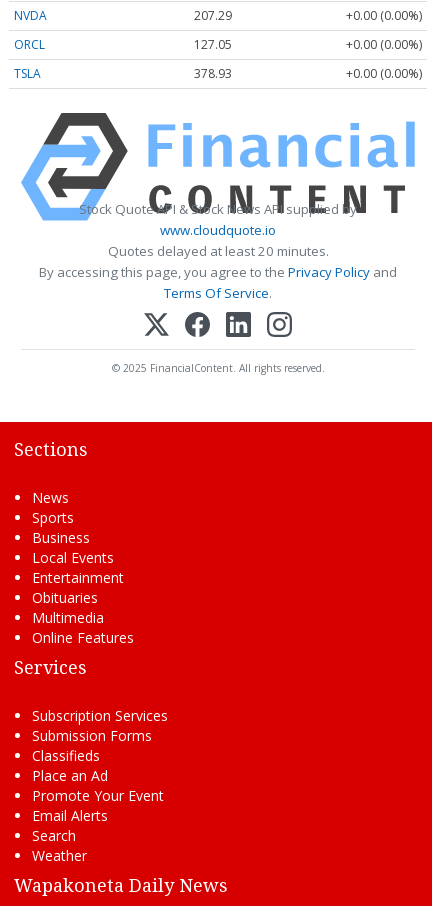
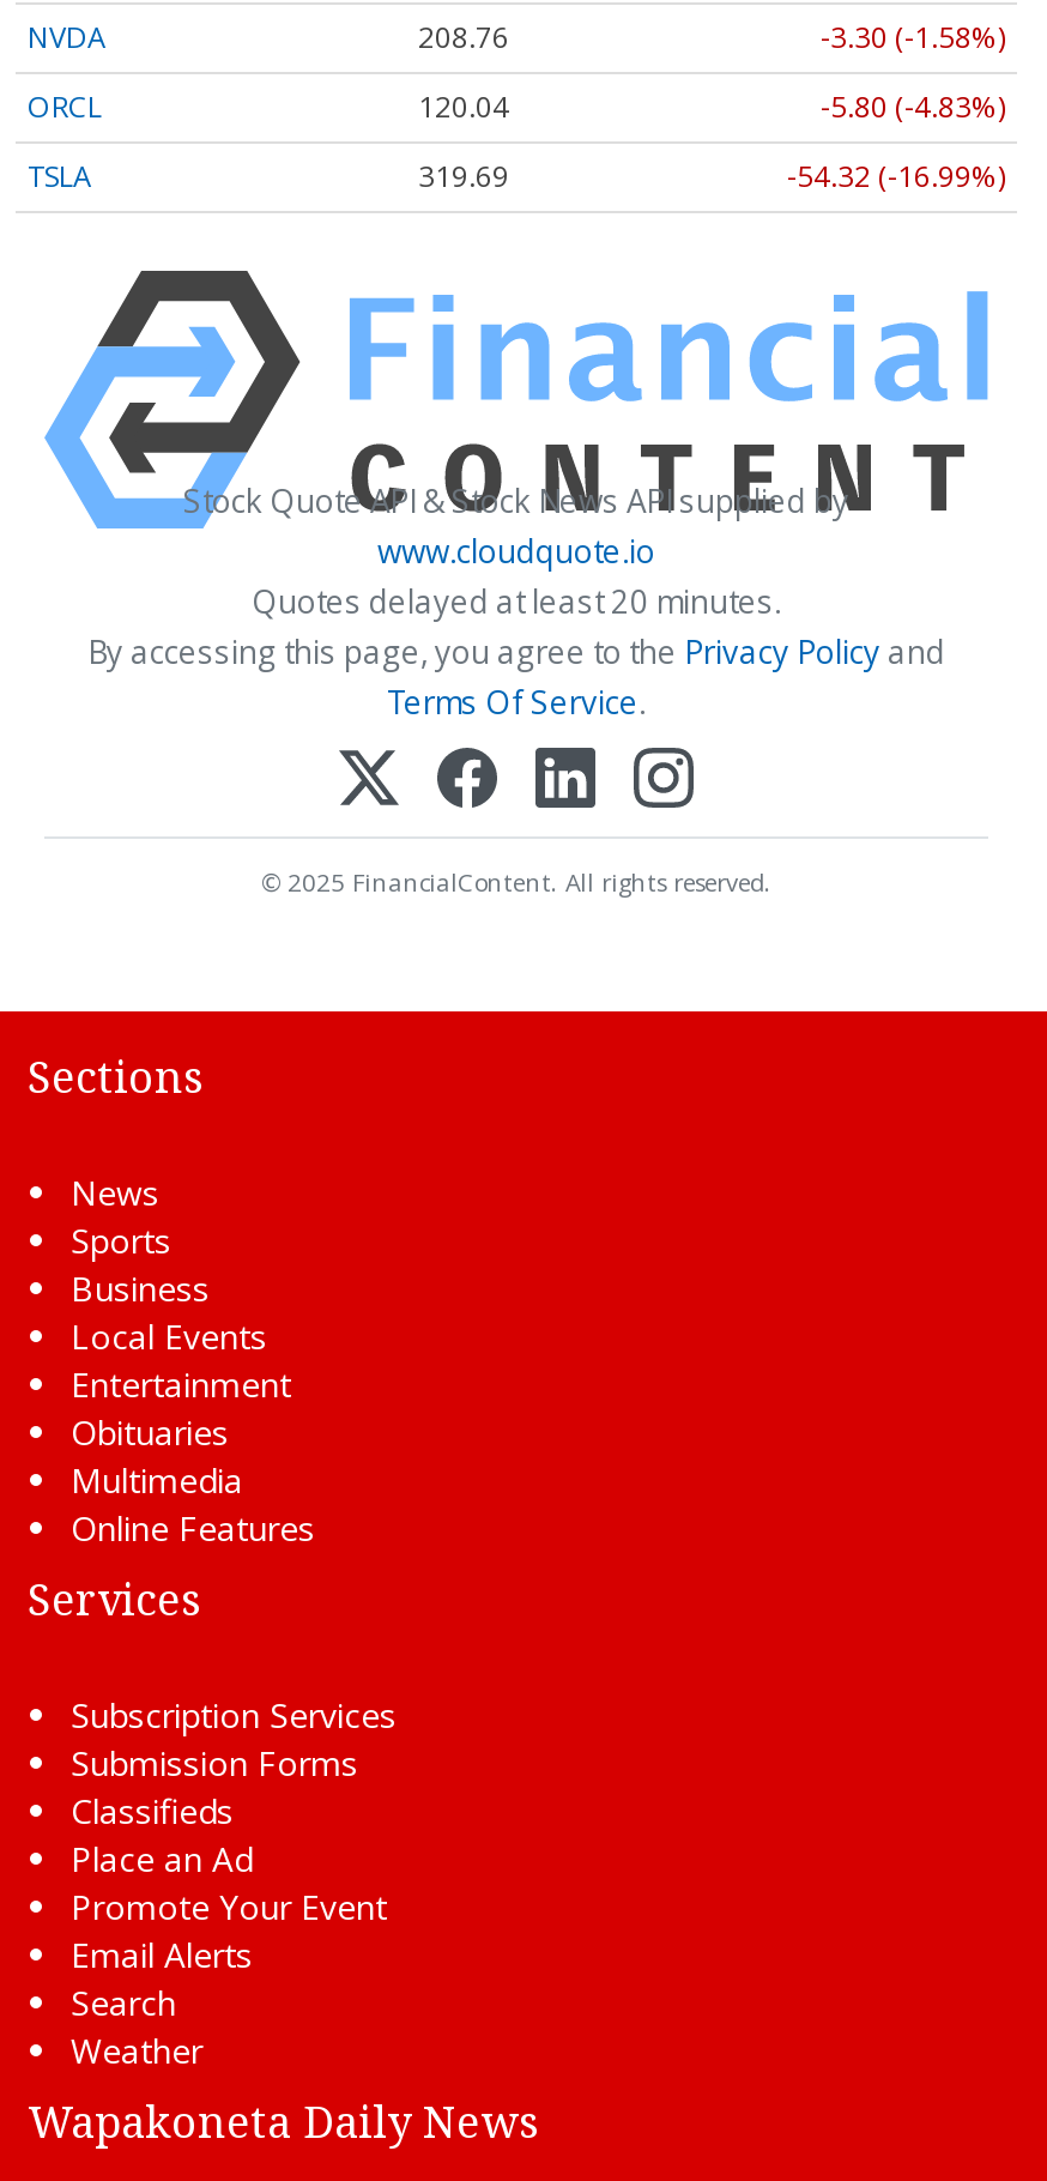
[194,6,232,23] 207.29 -> [418,16,509,56] 208.76
[346,6,422,23] +0.00 (0.00%) -> [821,16,1005,56] -3.30 (-1.58%)
[194,35,232,52] 127.05 -> [418,85,509,126] 120.04
[346,35,422,52] +0.00 (0.00%) -> [821,85,1005,126] -5.80 (-4.83%)
[194,64,232,81] 378.93 -> [418,155,509,195] 319.69
[346,64,422,81] +0.00 (0.00%) -> [787,155,1005,195] -54.32 (-16.99%)

